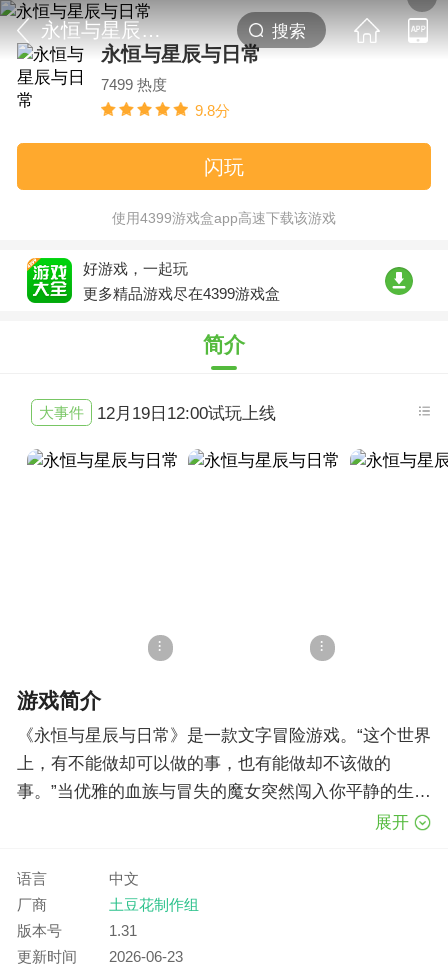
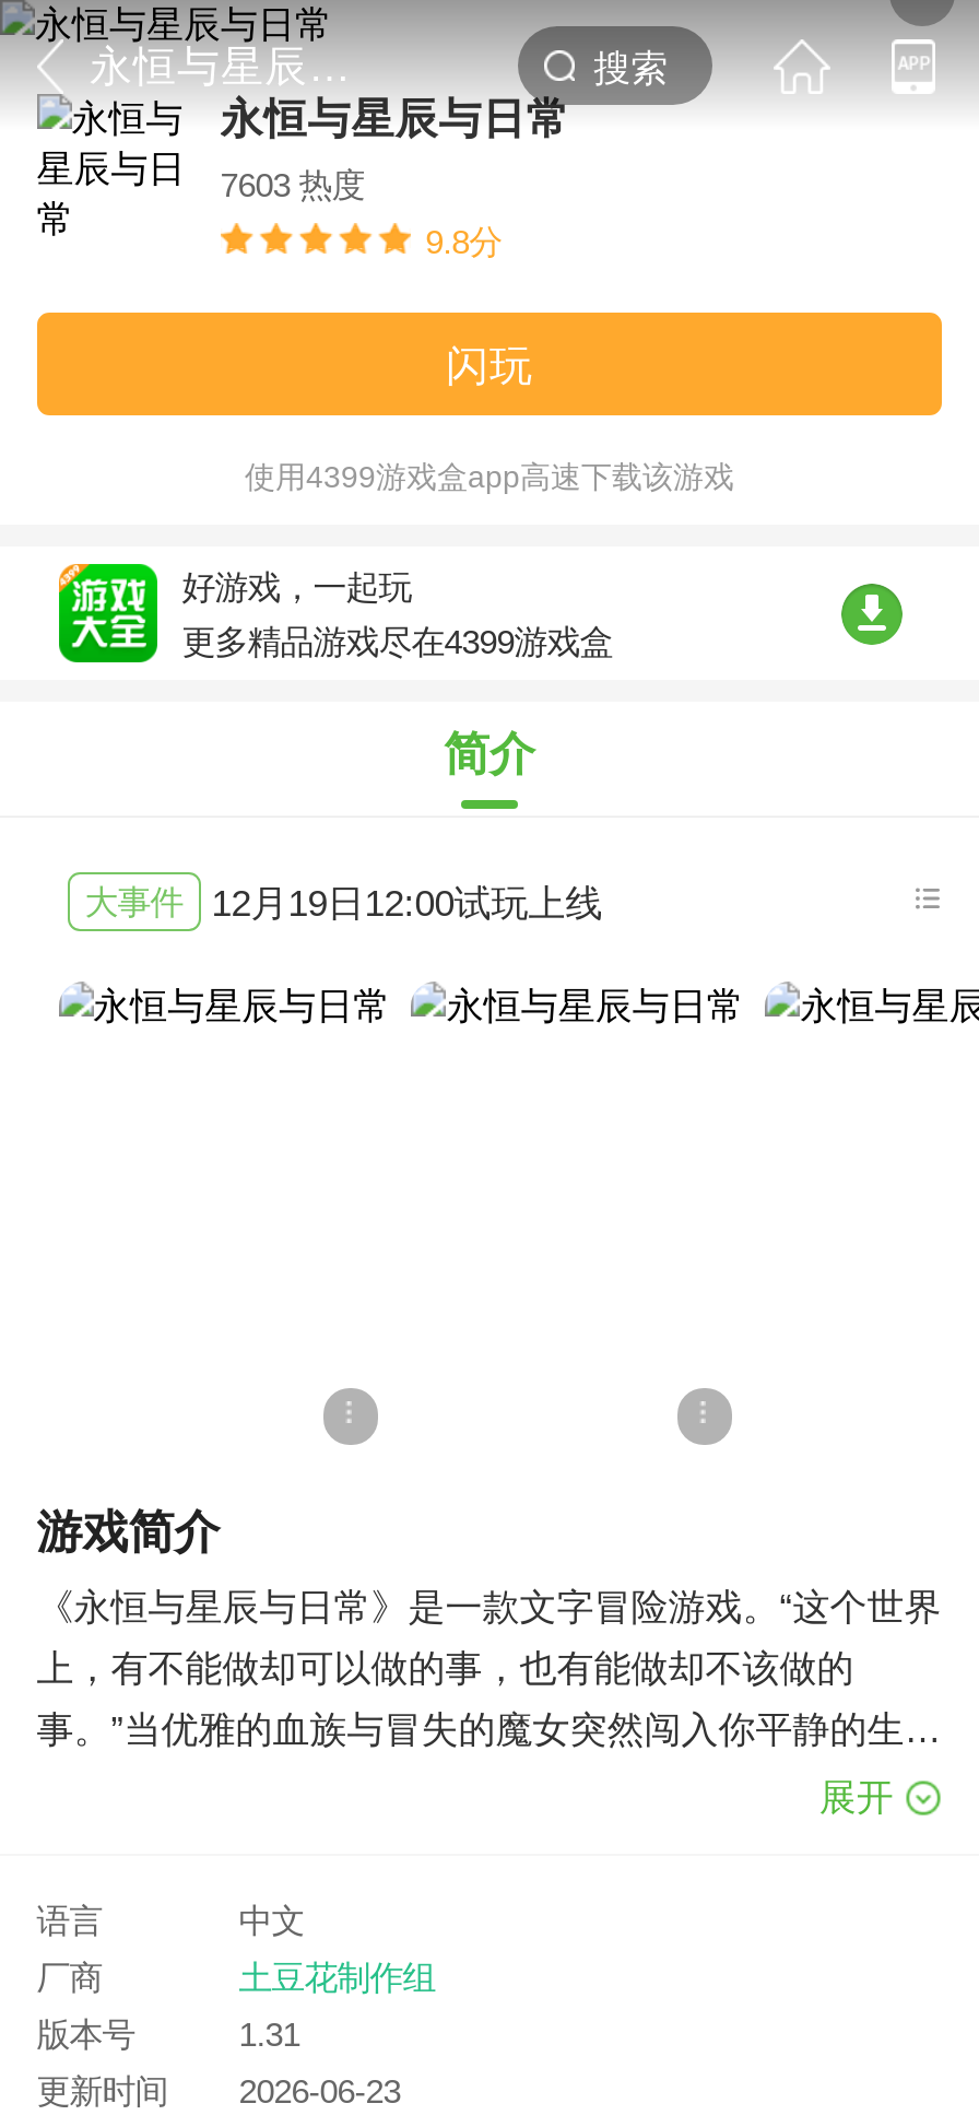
[101,76,167,93] 7499 热度 -> [220,166,365,203] 7603 热度

